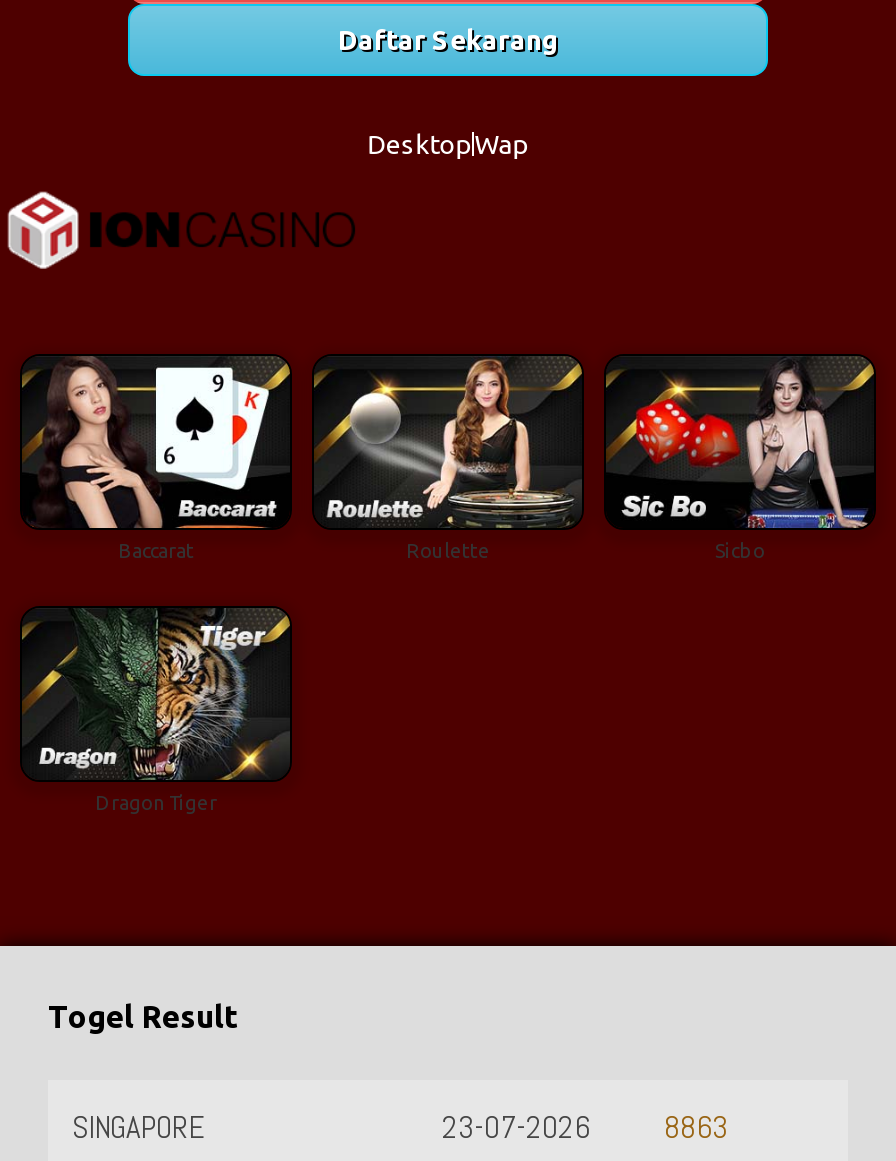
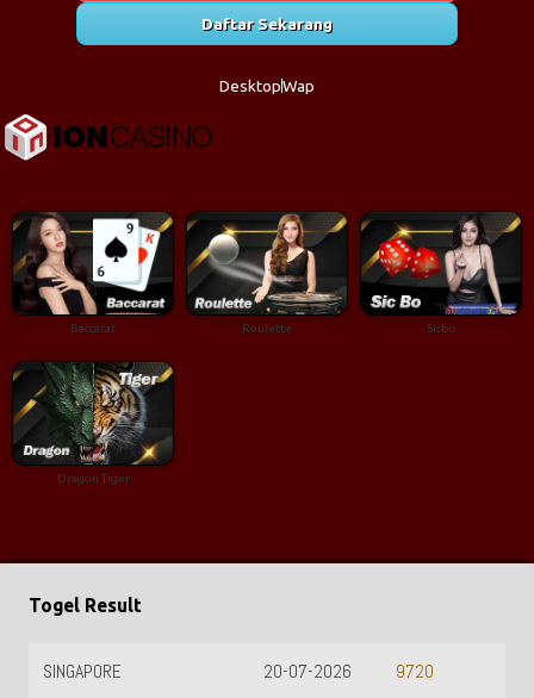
[442,1108,590,1148] 23-07-2026 -> [263,660,352,683] 20-07-2026
[664,1109,728,1149] 8863 -> [396,660,434,684] 9720

